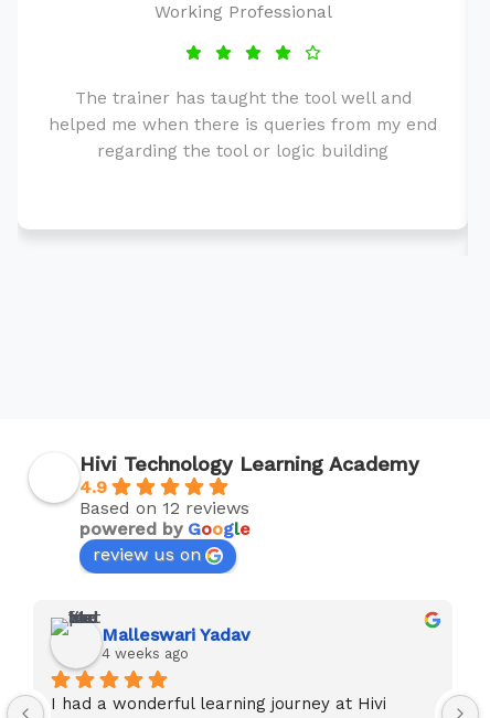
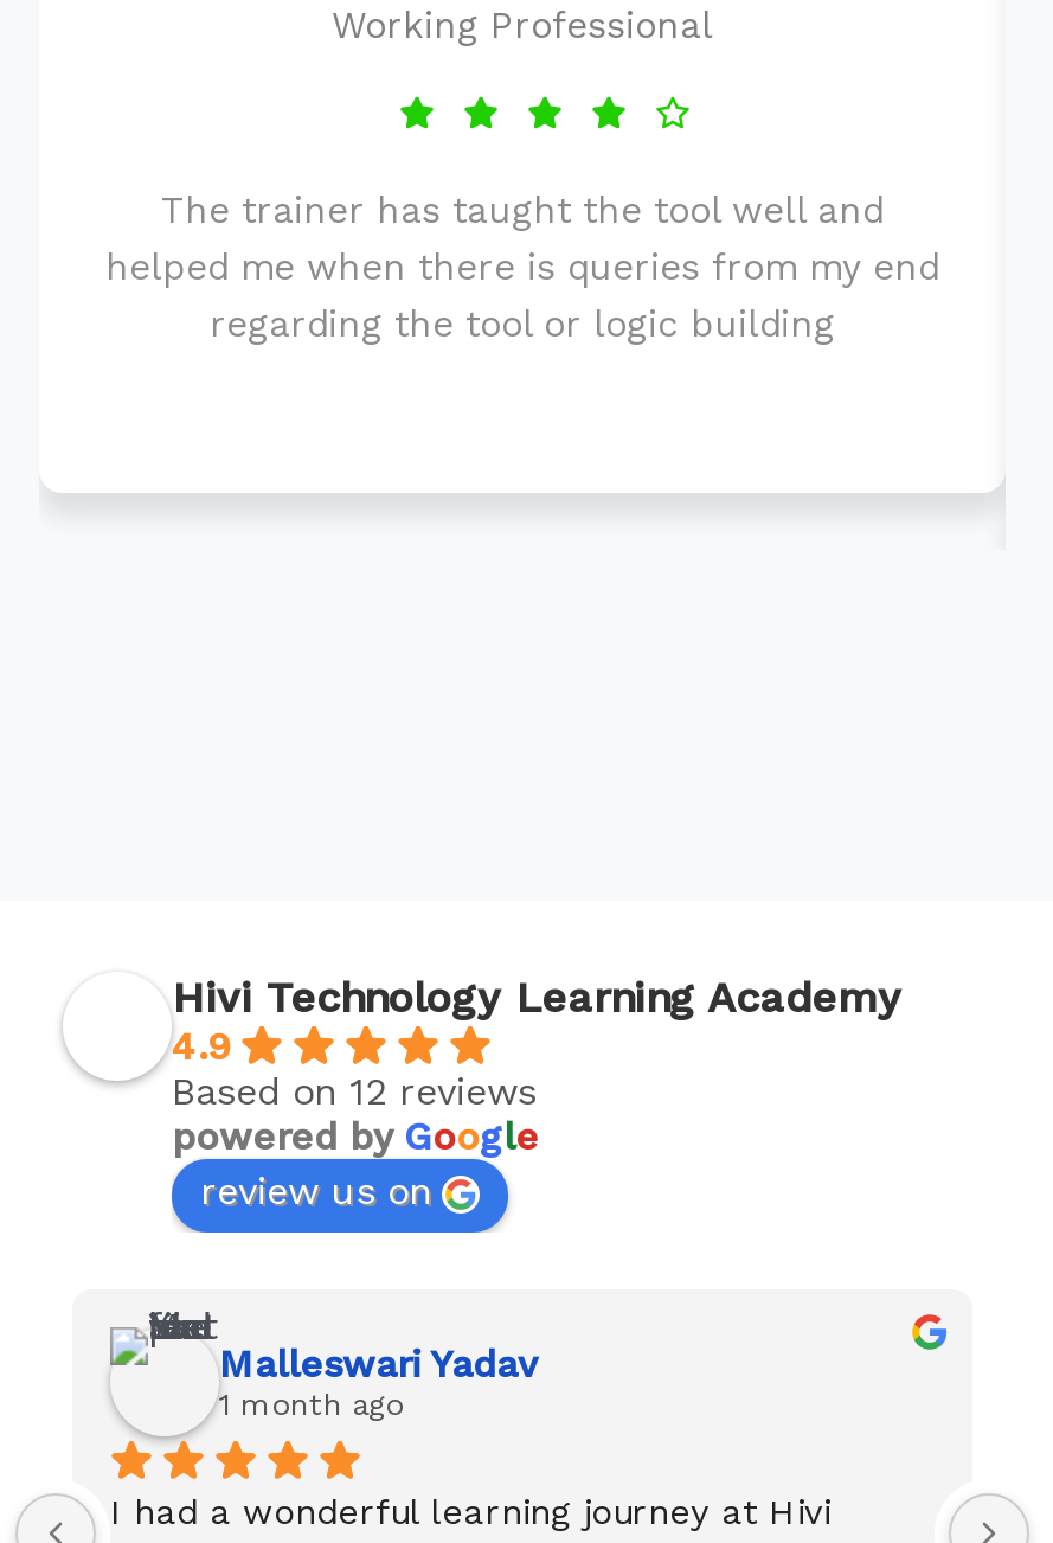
[102,646,189,662] 4 weeks ago -> [219,1388,404,1423] 1 month ago

